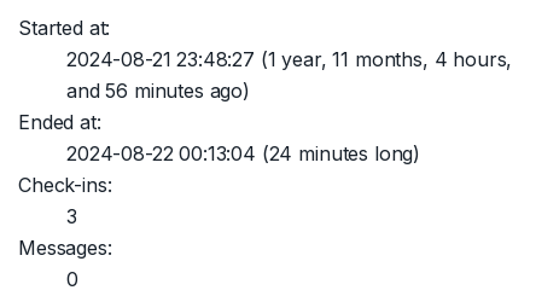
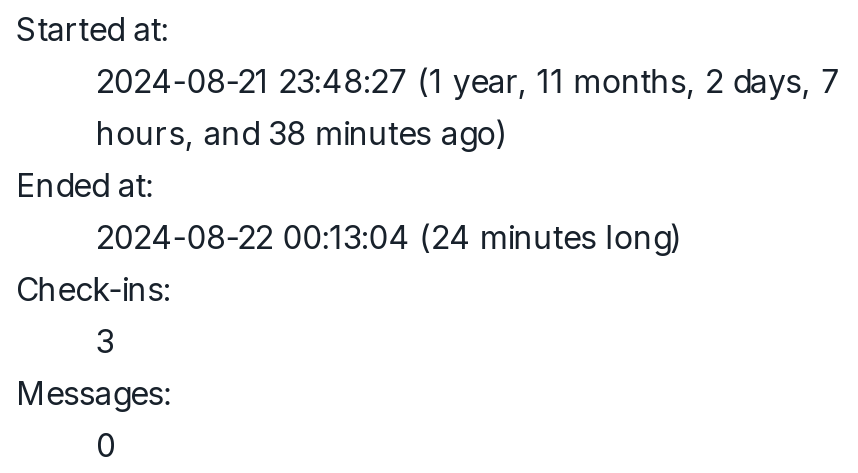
[66,47,512,103] 2024-08-21 23:48:27 (1 year, 11 months, 4 hours, | and 56 minutes ago) -> [96,61,840,153] 2024-08-21 23:48:27 (1 year, 11 months, 2 days, 7 | hours, and 38 minutes ago)

